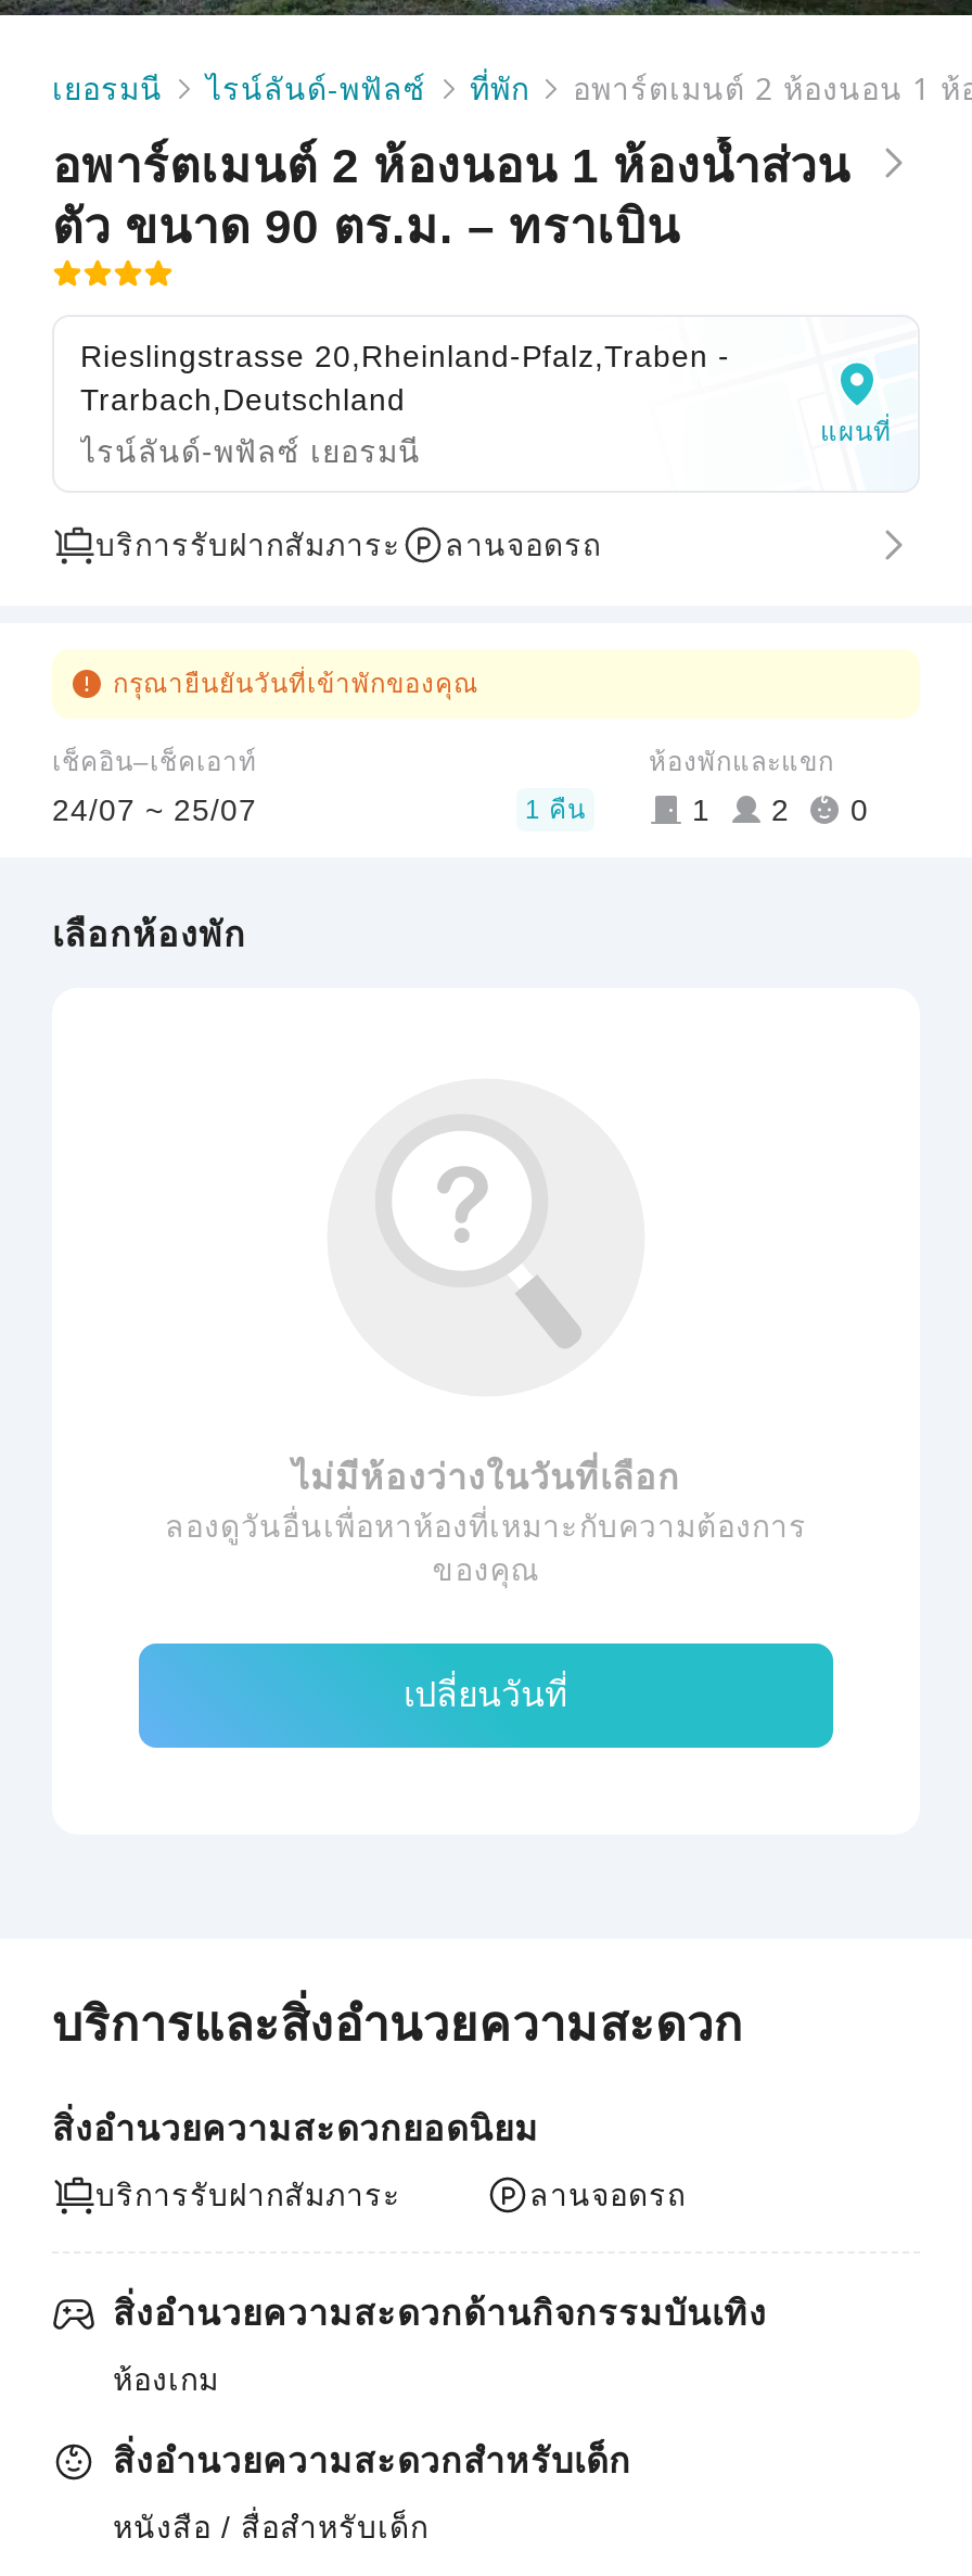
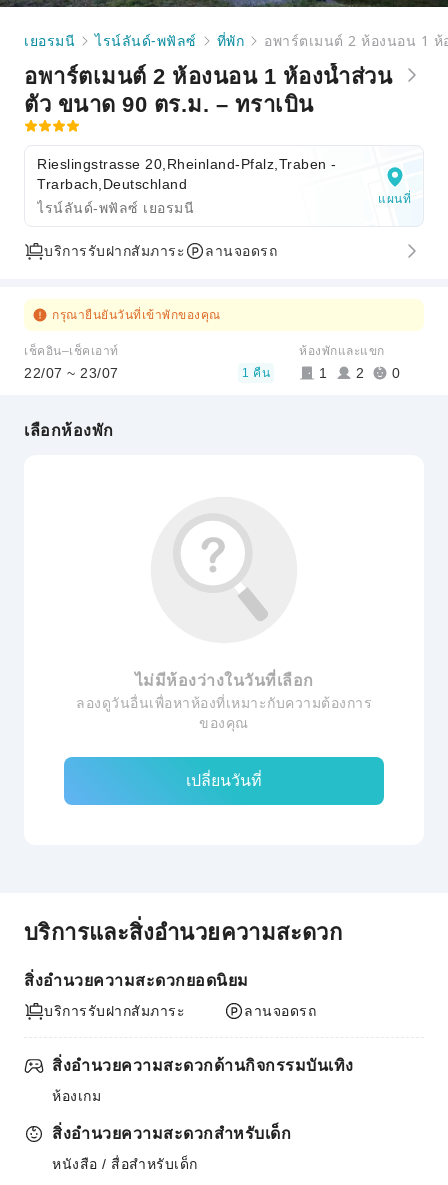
[52,792,257,827] 24/07 ~ 25/07 -> [24,365,118,381] 22/07 ~ 23/07

